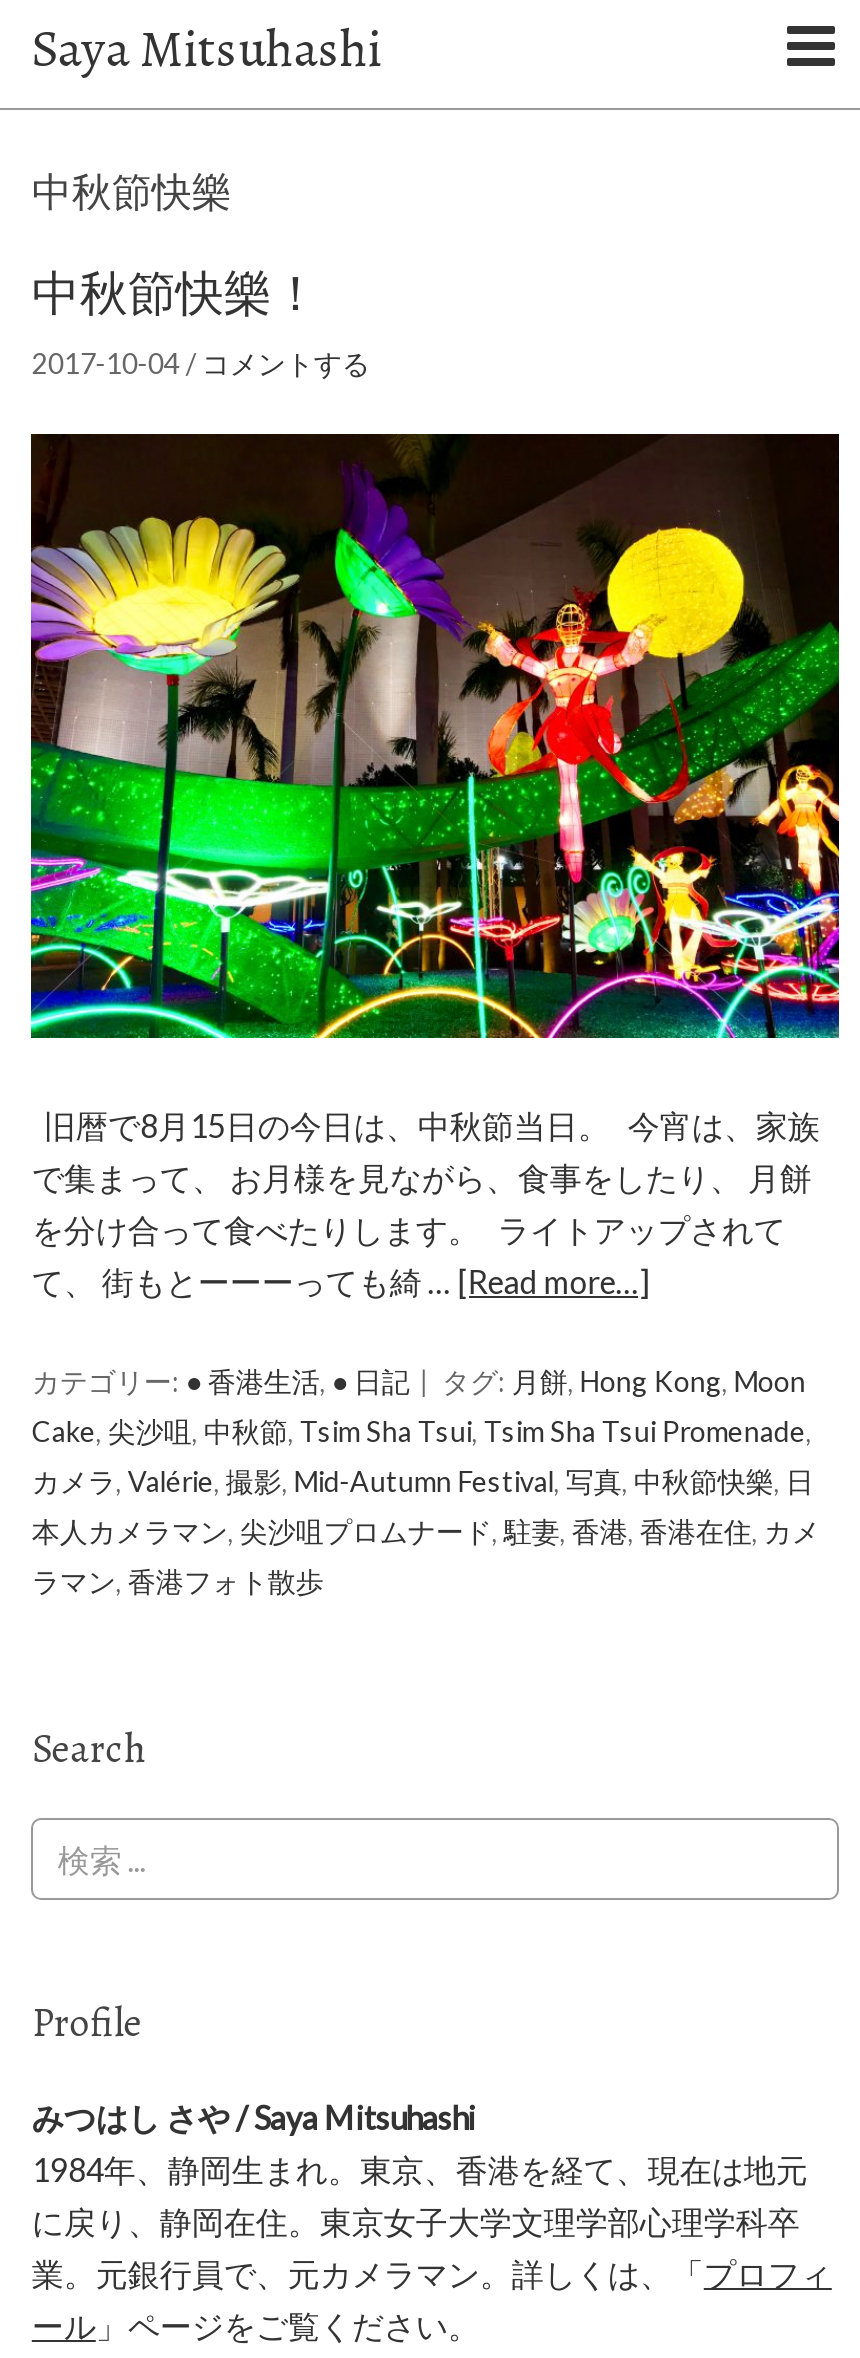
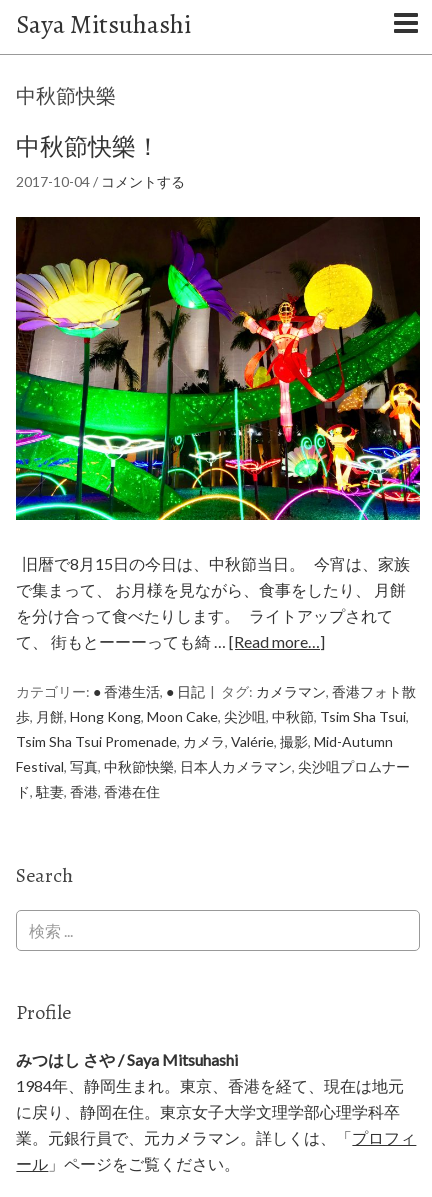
[442,1365,806,1399] タグ:月餅, Hong Kong, Moon -> [221,682,416,699] タグ:カメラマン,香港フォト散
[32,1415,812,1449] Cake,尖沙咀,中秋節, Tsim Sha Tsui, Tsim Sha Tsui Promenade, -> [16,707,409,724] 歩,月餅, Hong Kong, Moon Cake,尖沙咀,中秋節, Tsim Sha Tsui,
[32,1465,814,1499] カメラ, Valérie,撮影, Mid-Autumn Festival,写真,中秋節快樂,日 -> [16,732,393,749] Tsim Sha Tsui Promenade,カメラ, Valérie,撮影, Mid-Autumn
[32,1515,820,1549] 本人カメラマン,尖沙咀プロムナード,駐妻,香港,香港在住,カメ -> [16,757,410,774] Festival,写真,中秋節快樂,日本人カメラマン,尖沙咀プロムナー
[32,1565,324,1599] ラマン,香港フォト散歩 -> [16,782,160,799] ド,駐妻,香港,香港在住

